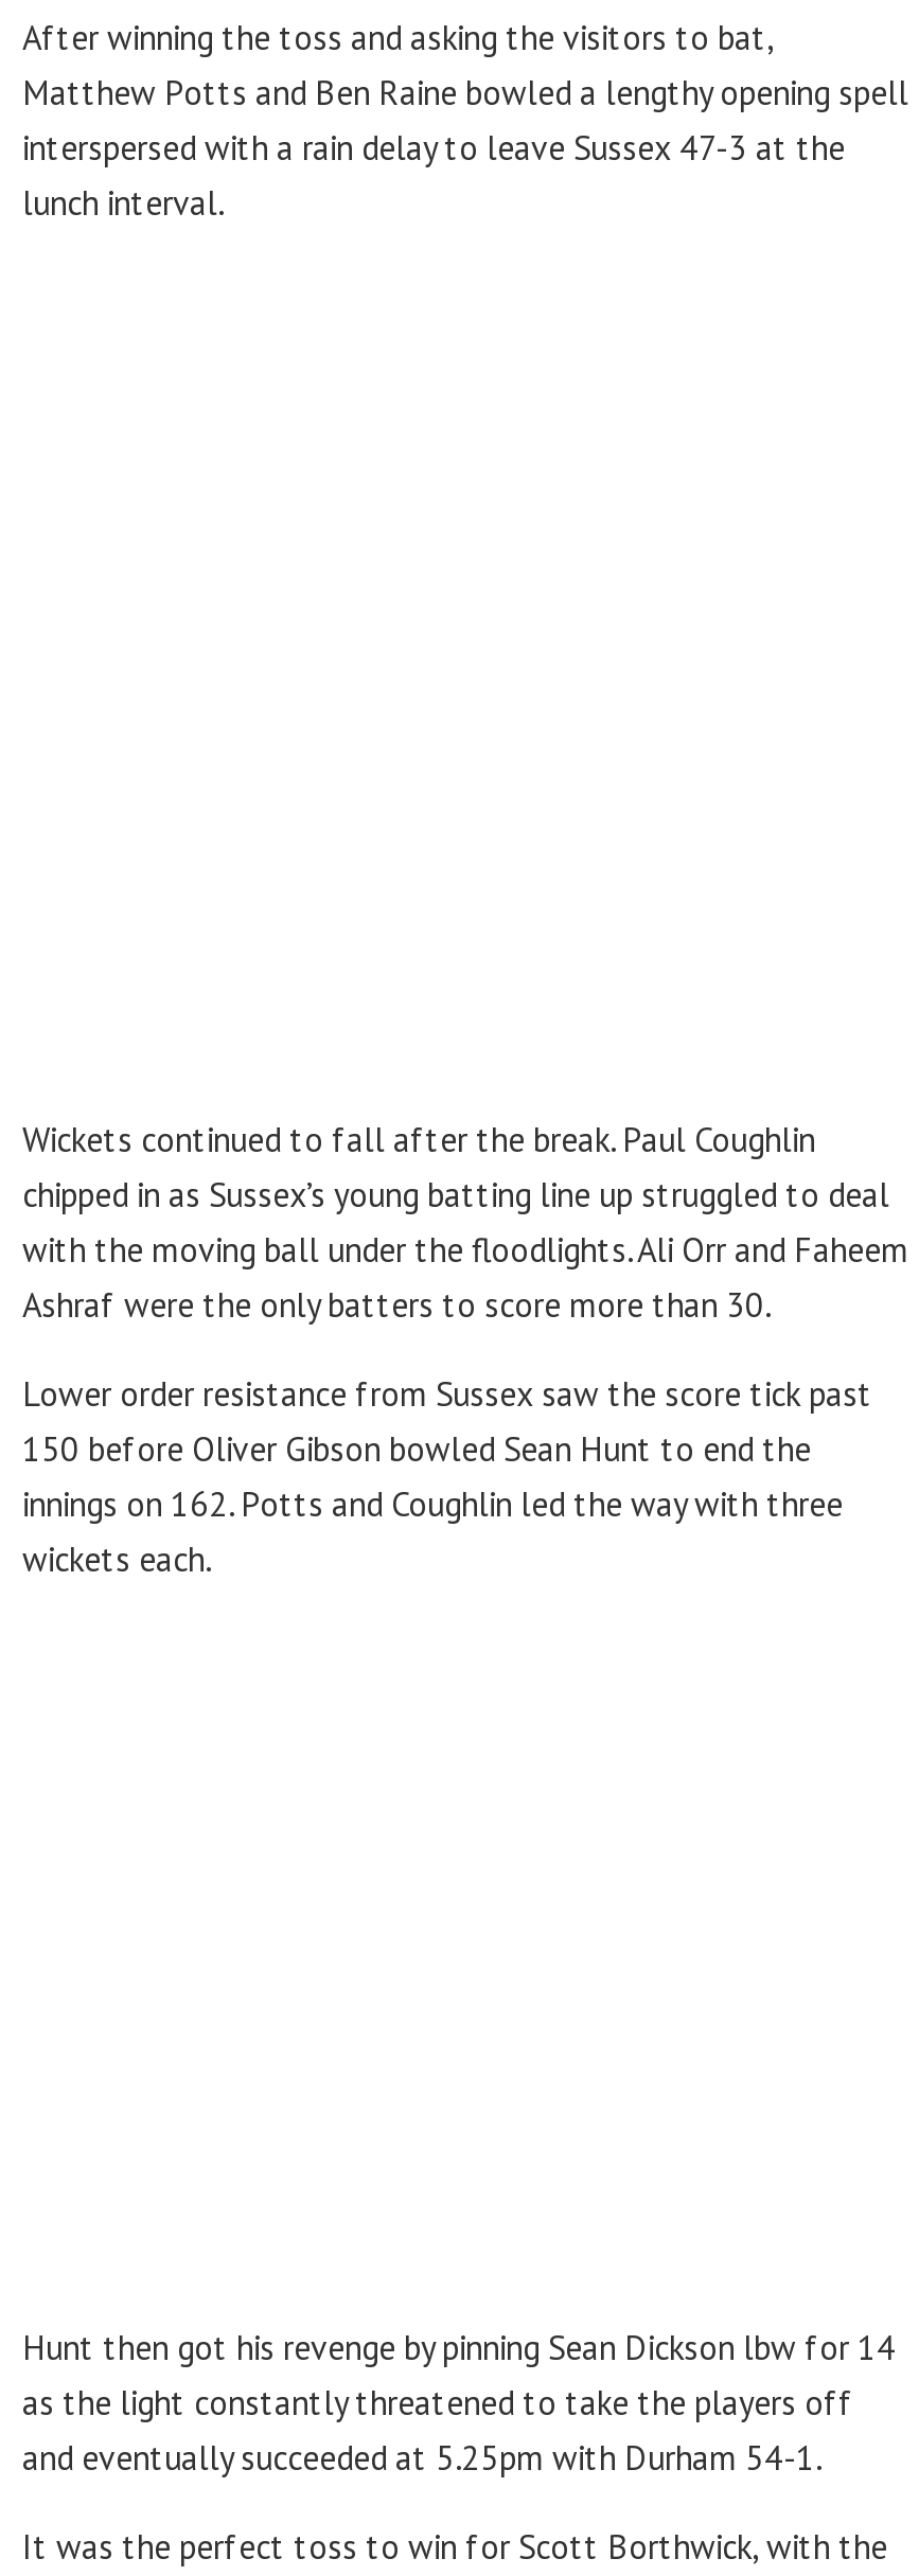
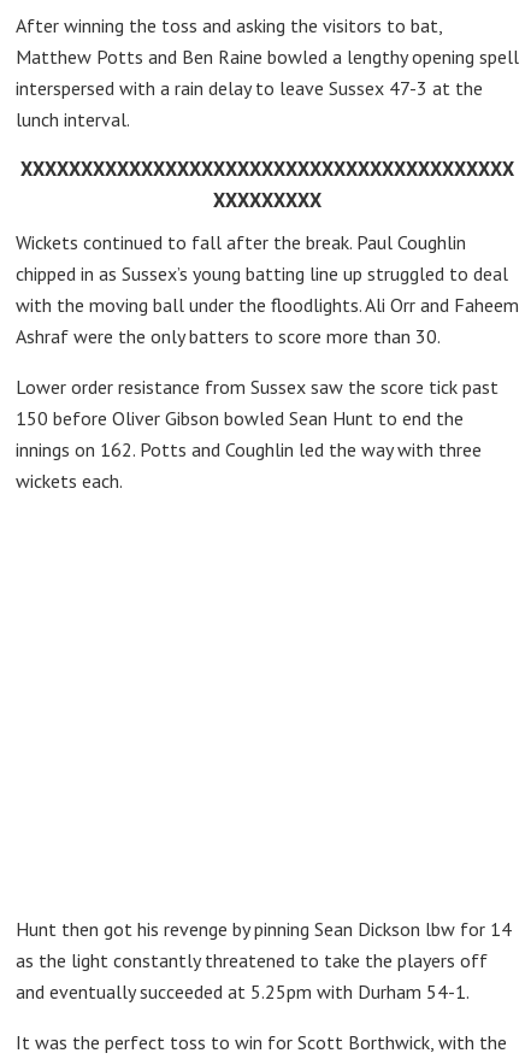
none -> [20,158,514,213] XXXXXXXXXXXXXXXXXXXXXXXXXXXXXXXXXXXXXXXXX | XXXXXXXXX

